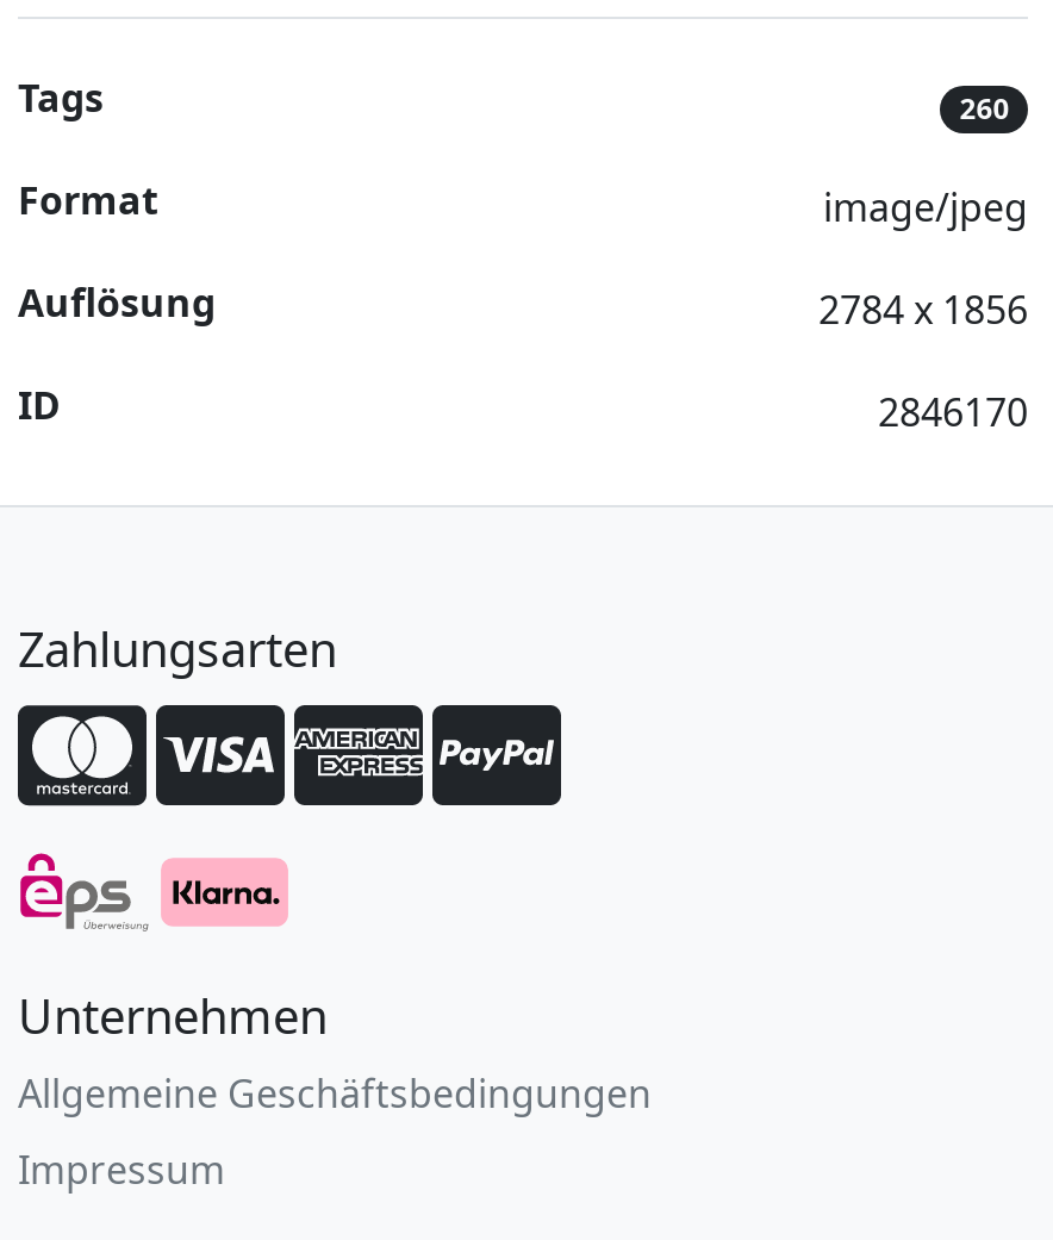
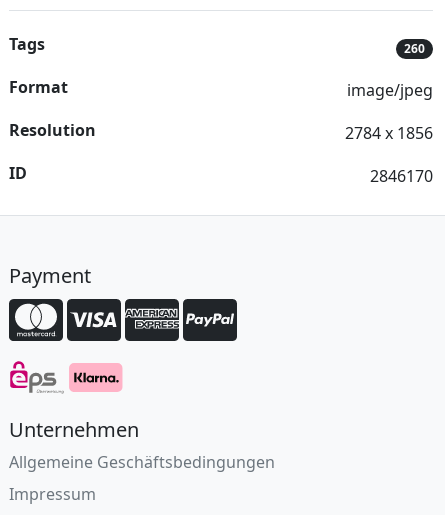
[18,276,216,329] Auflösung -> [9,119,96,141] Resolution
[18,617,337,681] Zahlungsarten -> [9,262,91,289] Payment

